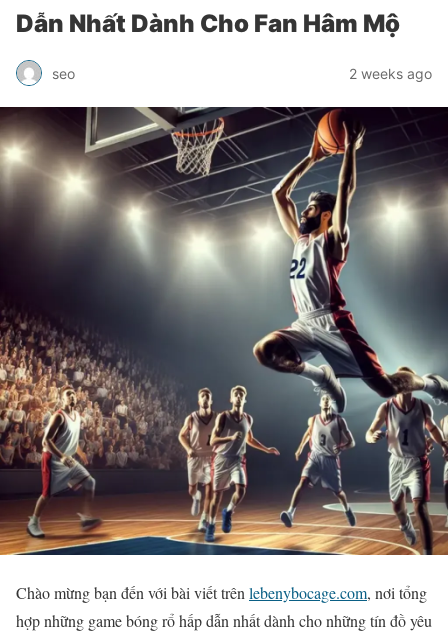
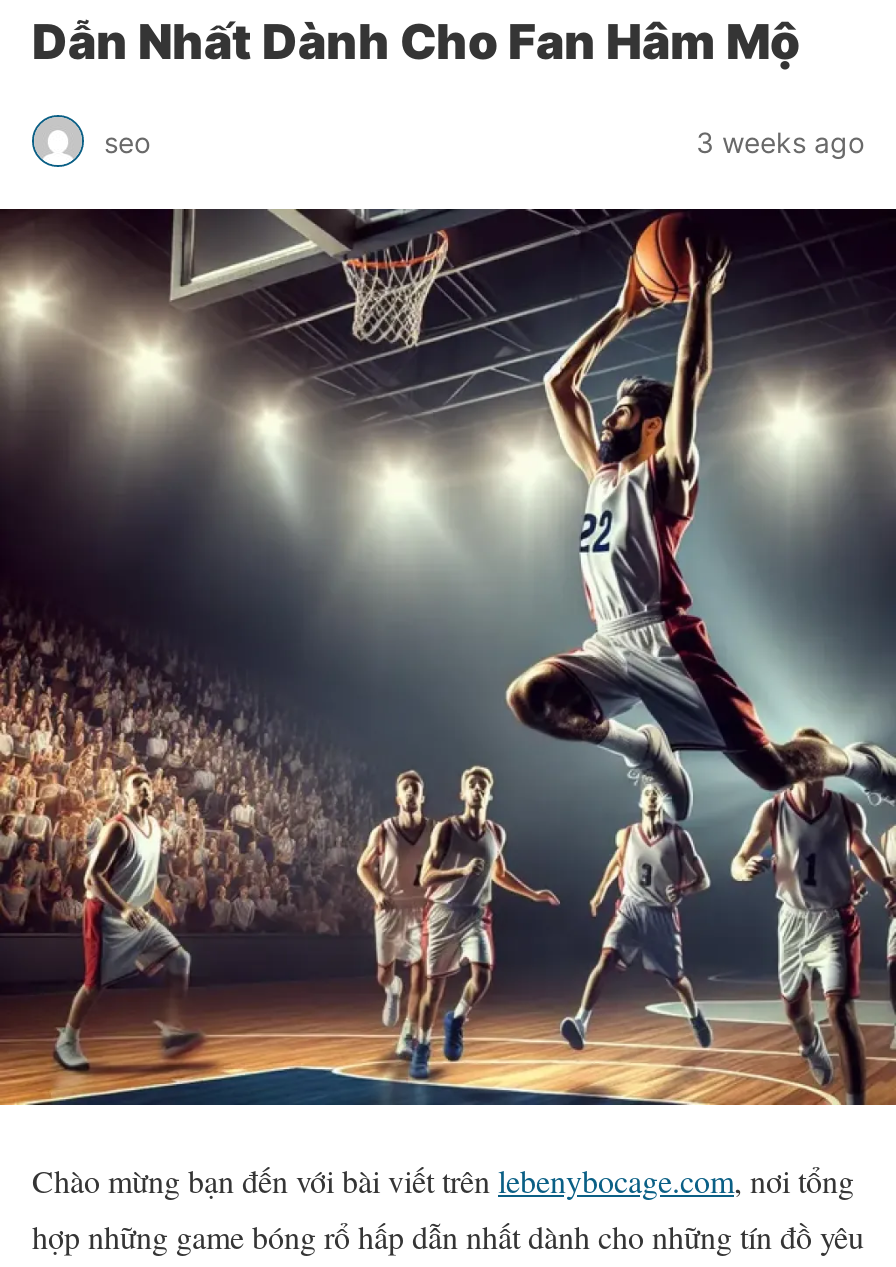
[349,64,432,81] 2 weeks ago -> [696,124,864,158] 3 weeks ago

